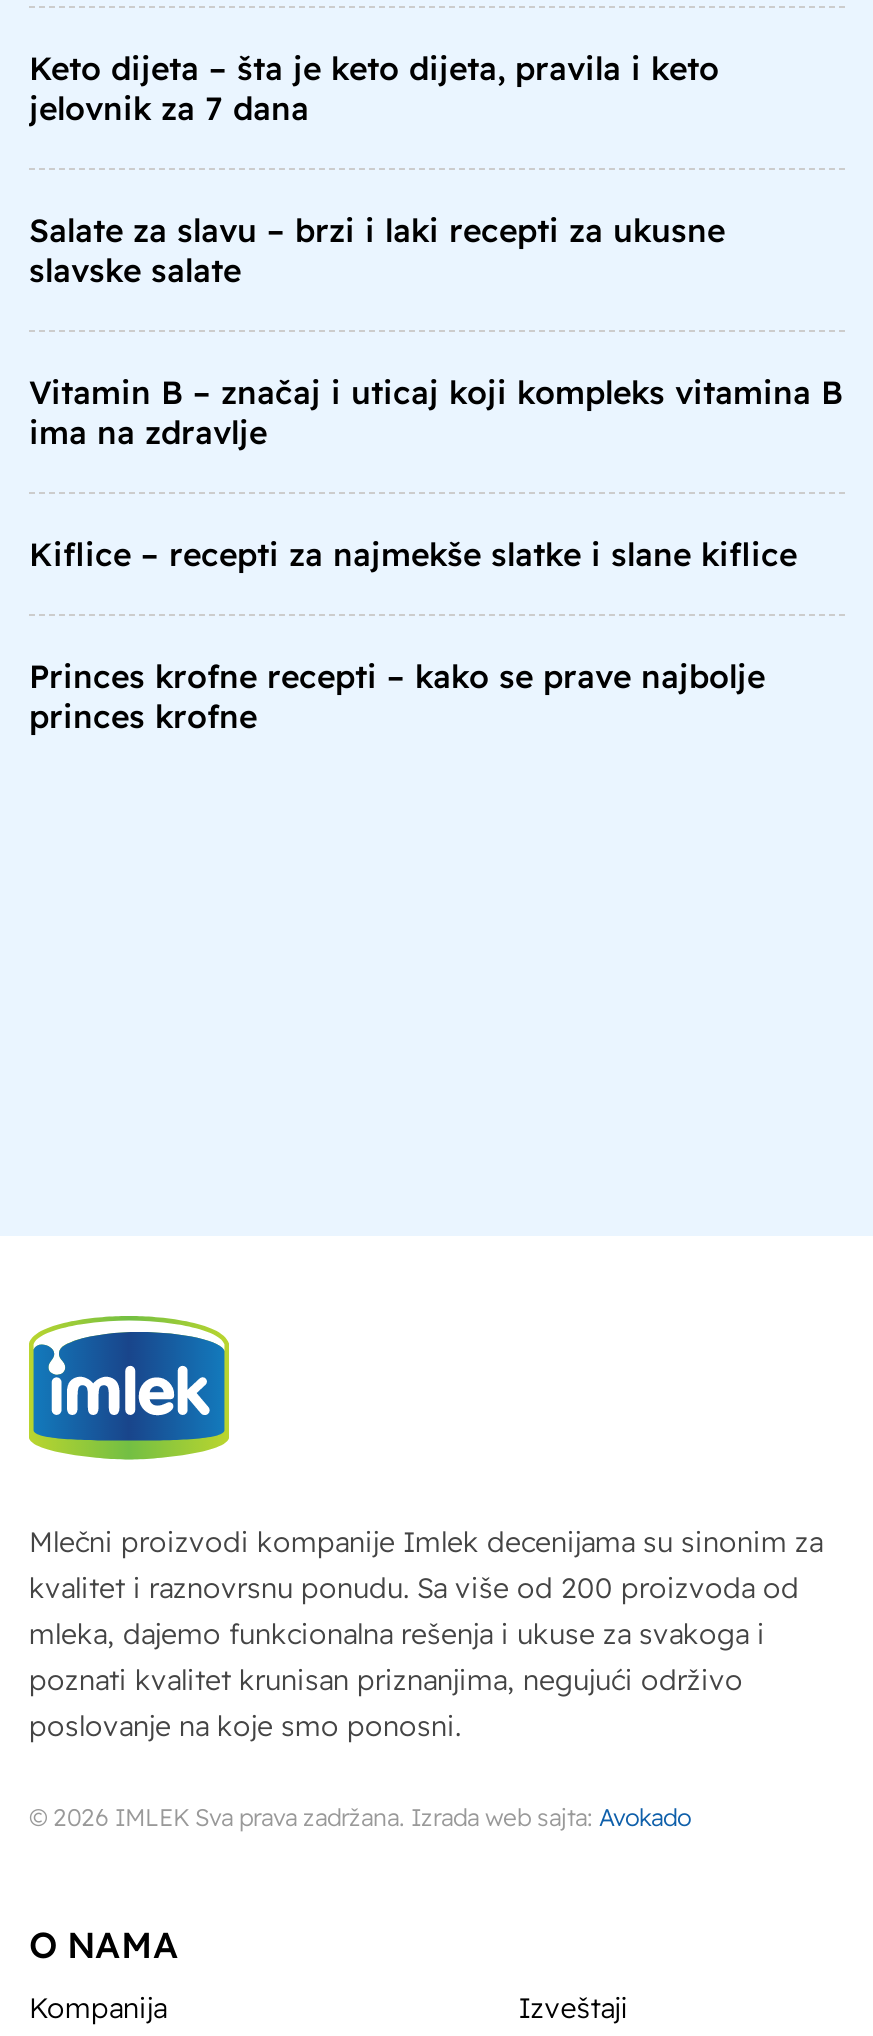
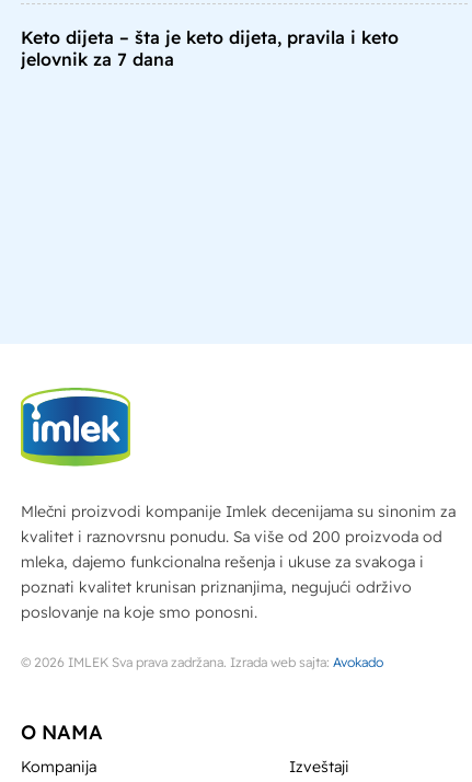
[29,210,843,736] Salate za slavu – brzi i laki recepti za ukusne | slavske salate | Vitamin B – značaj i uticaj koji kompleks vitamina B | ima na zdravlje | Kiflice – recepti za najmekše slatke i slane kiflice | Princes krofne recepti – kako se prave najbolje | princes krofne -> none

